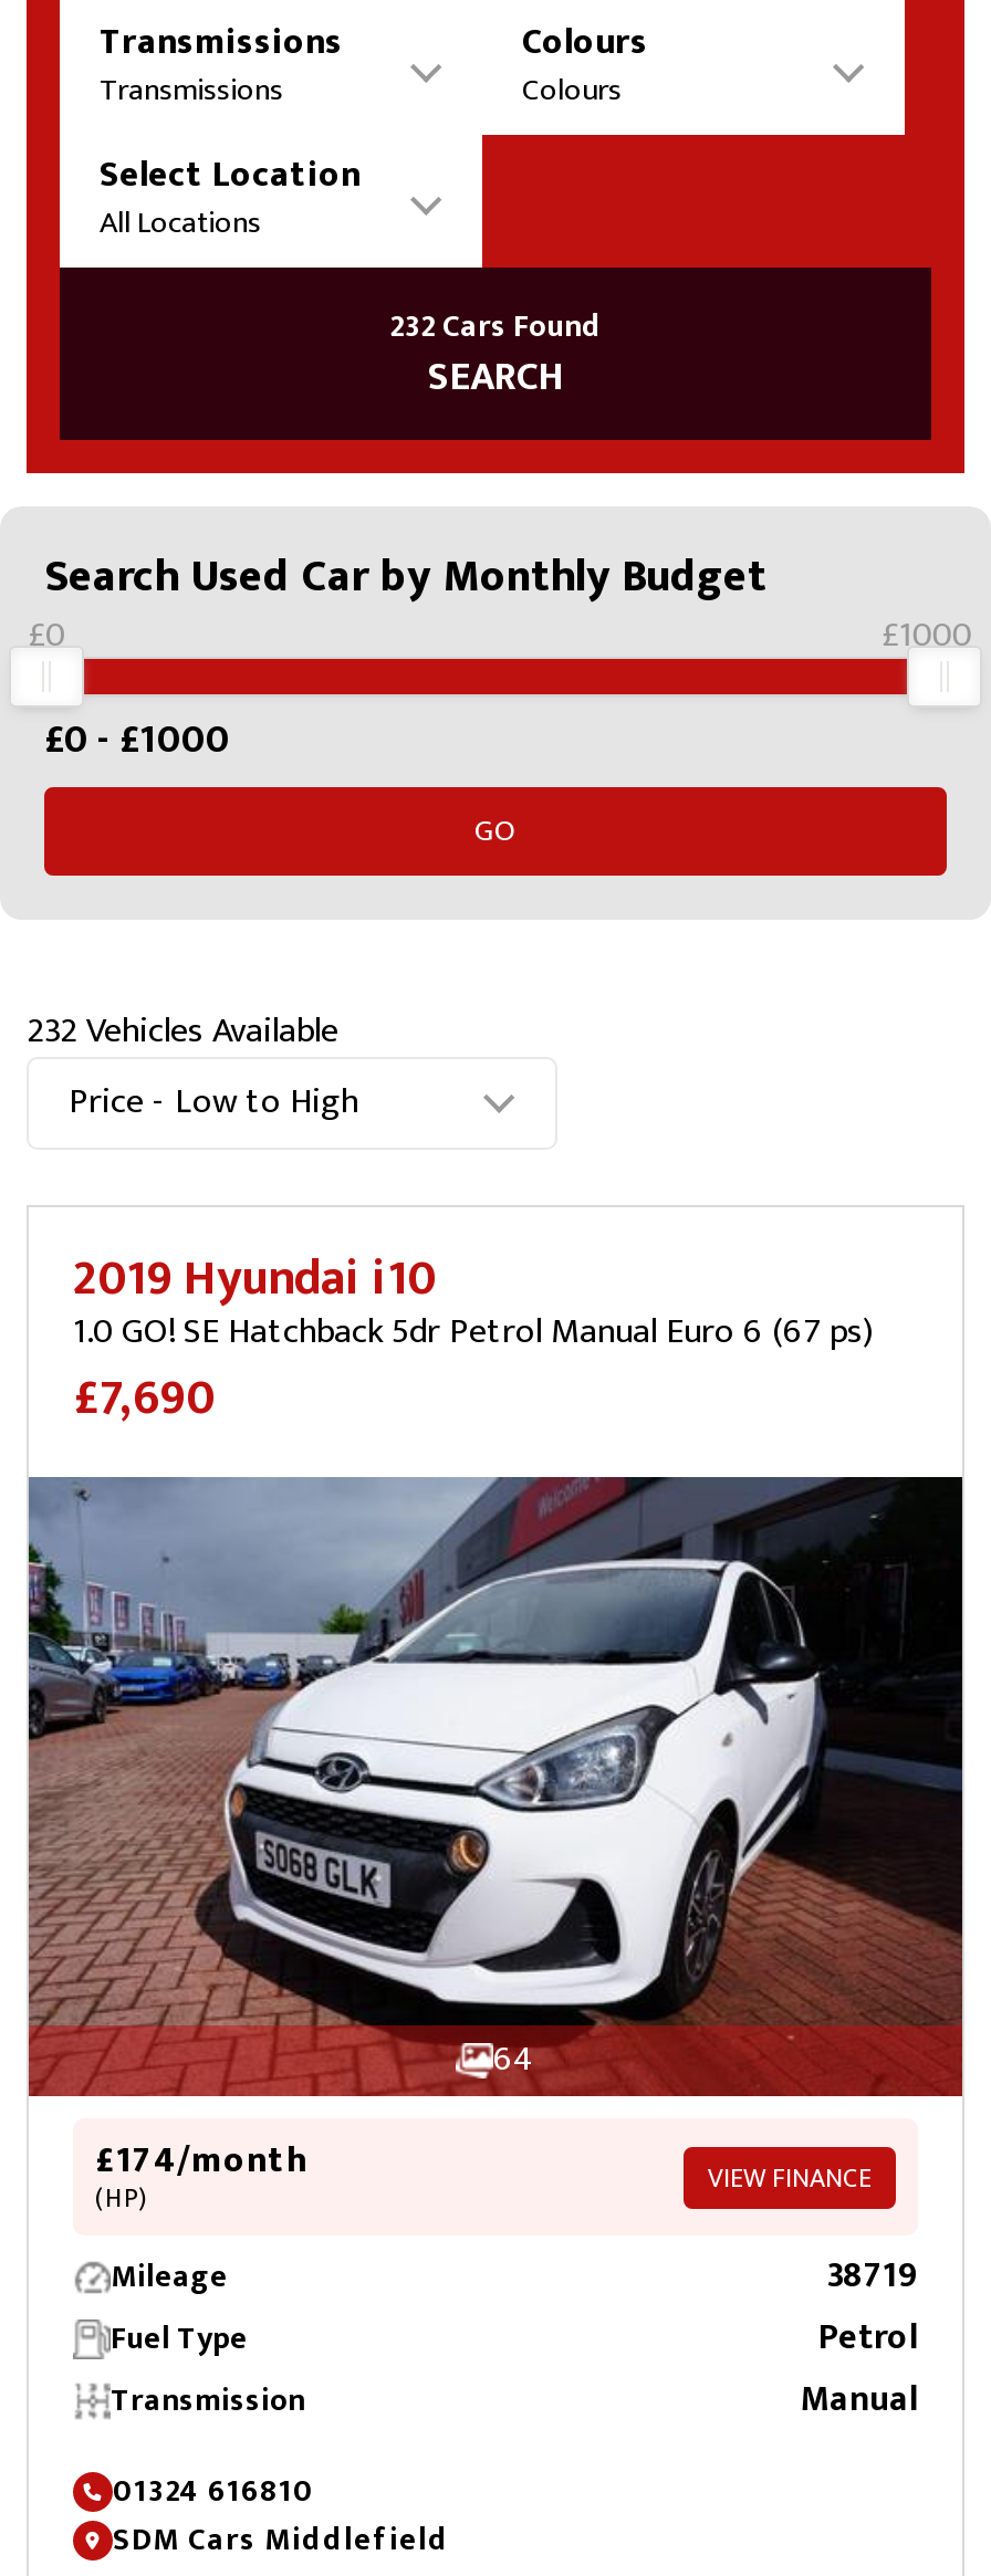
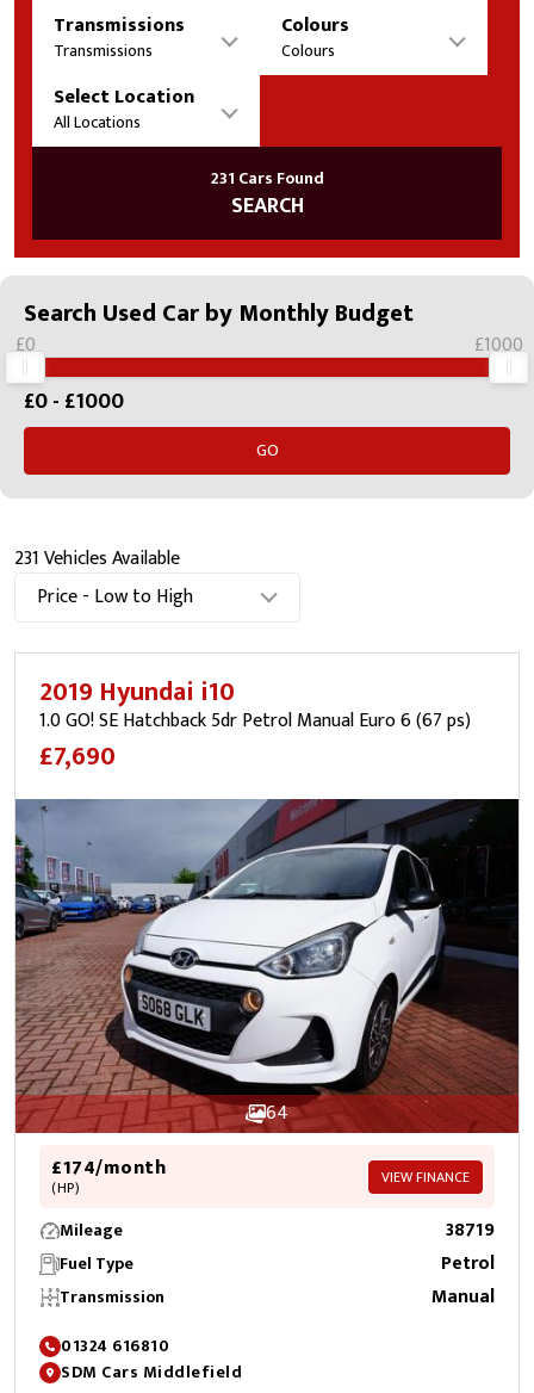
[389,300,602,351] 232 Cars Found -> [210,164,324,192] 231 Cars Found
[27,1001,338,1061] 232 Vehicles Available -> [14,542,180,575] 231 Vehicles Available

